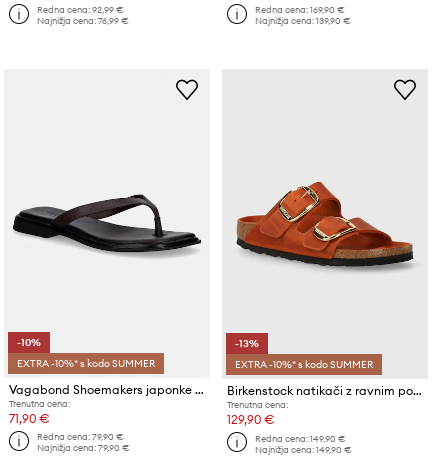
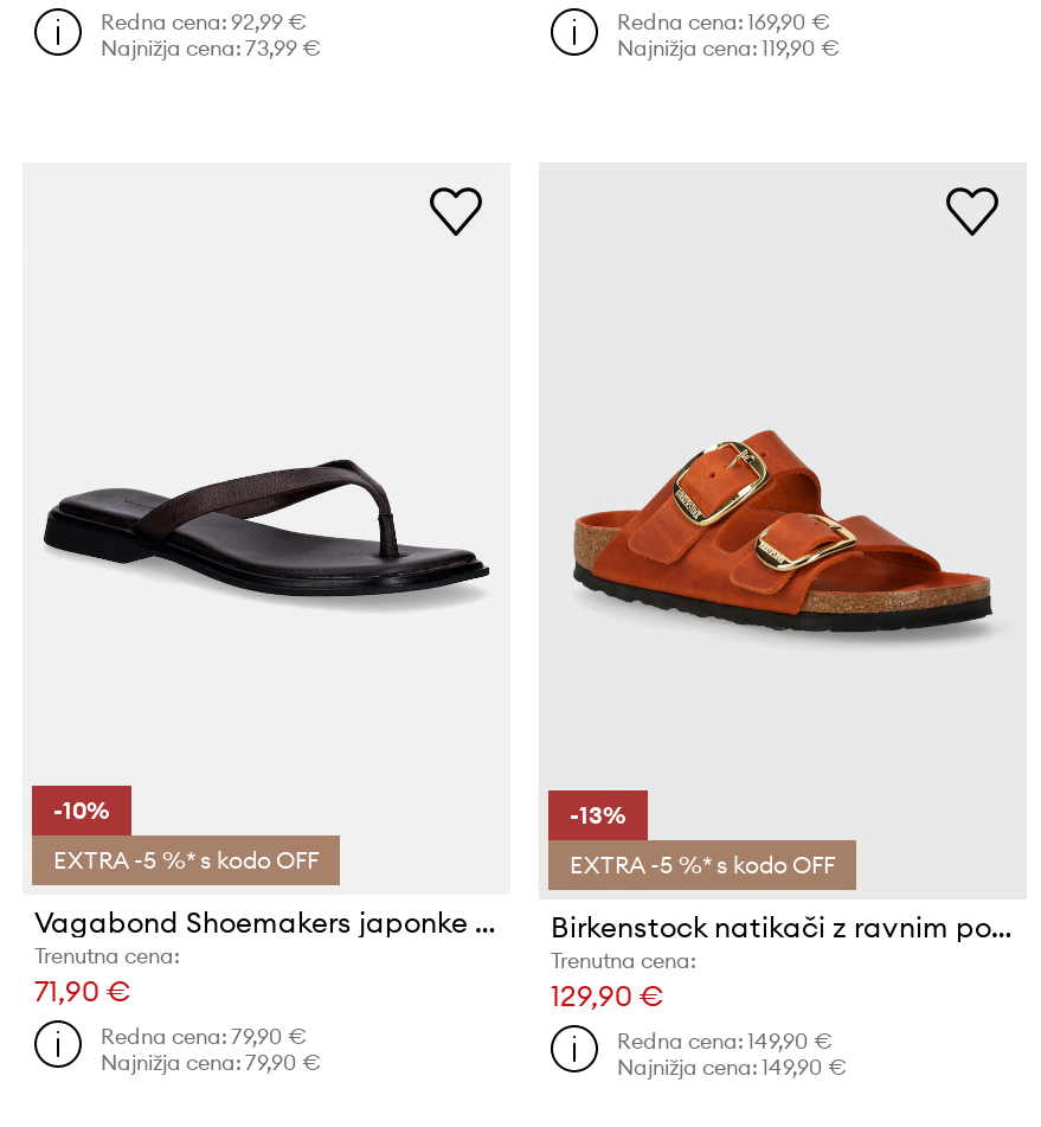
[37,15,129,26] Najnižja cena: 76,99 € -> [101,36,321,62] Najnižja cena: 73,99 €
[255,15,351,26] Najnižja cena: 139,90 € -> [617,36,840,62] Najnižja cena: 119,90 €
[17,357,155,370] EXTRA -10%* s kodo SUMMER -> [53,846,319,877] EXTRA -5 %* s kodo OFF
[235,358,373,371] EXTRA -10%* s kodo SUMMER -> [570,850,835,881] EXTRA -5 %* s kodo OFF

